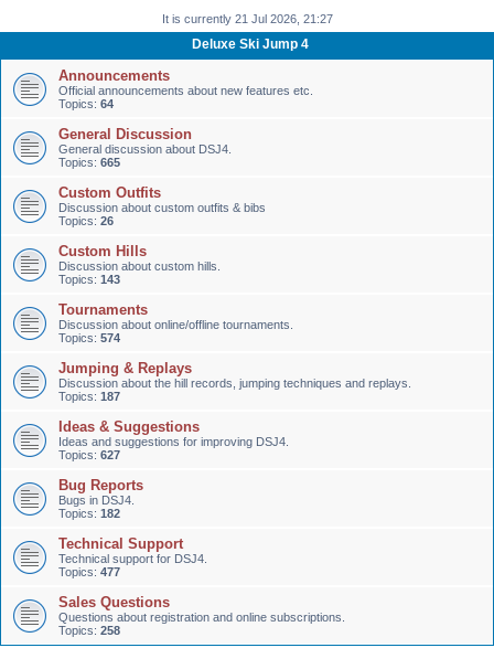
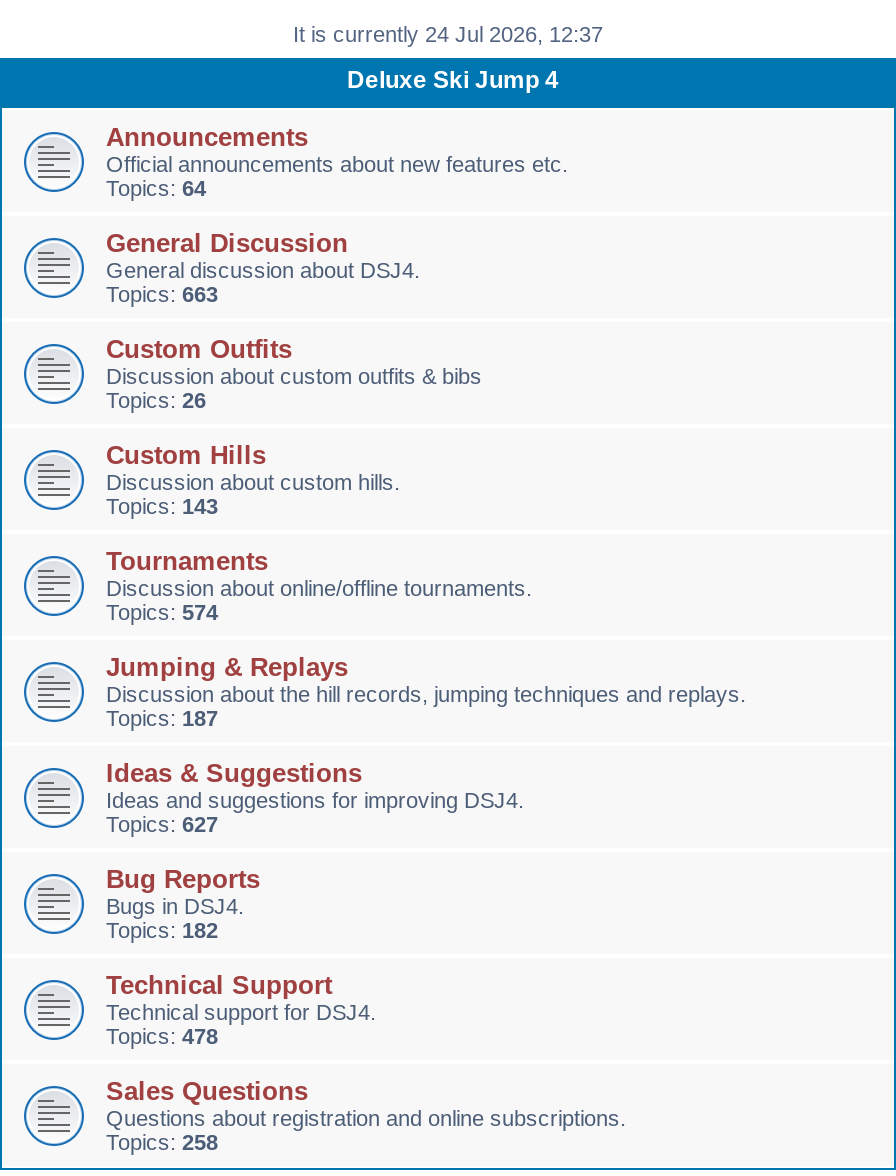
[162,12,332,25] It is currently 21 Jul 2026, 21:27 -> [293,22,603,46] It is currently 24 Jul 2026, 12:37
[58,156,120,169] Topics: 665 -> [106,282,218,306] Topics: 663
[58,565,120,578] Topics: 477 -> [106,1024,218,1048] Topics: 478

